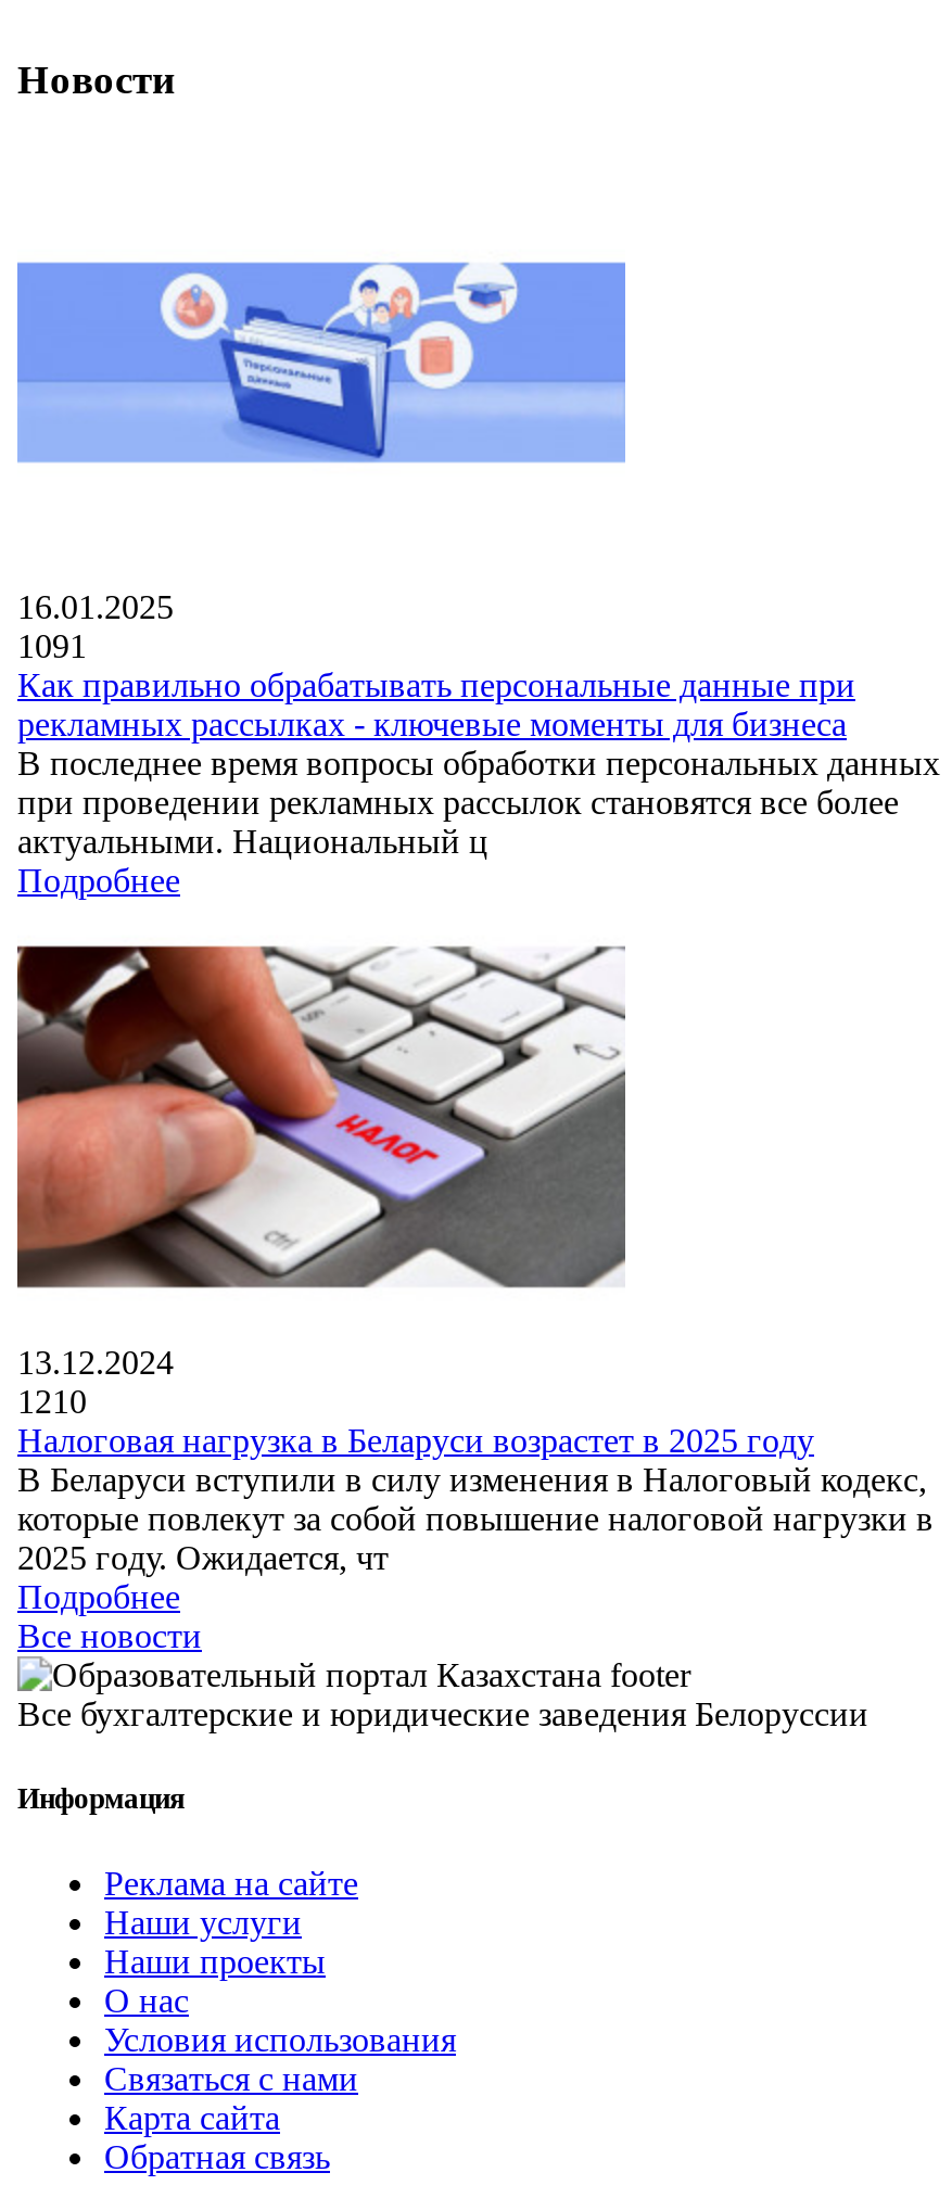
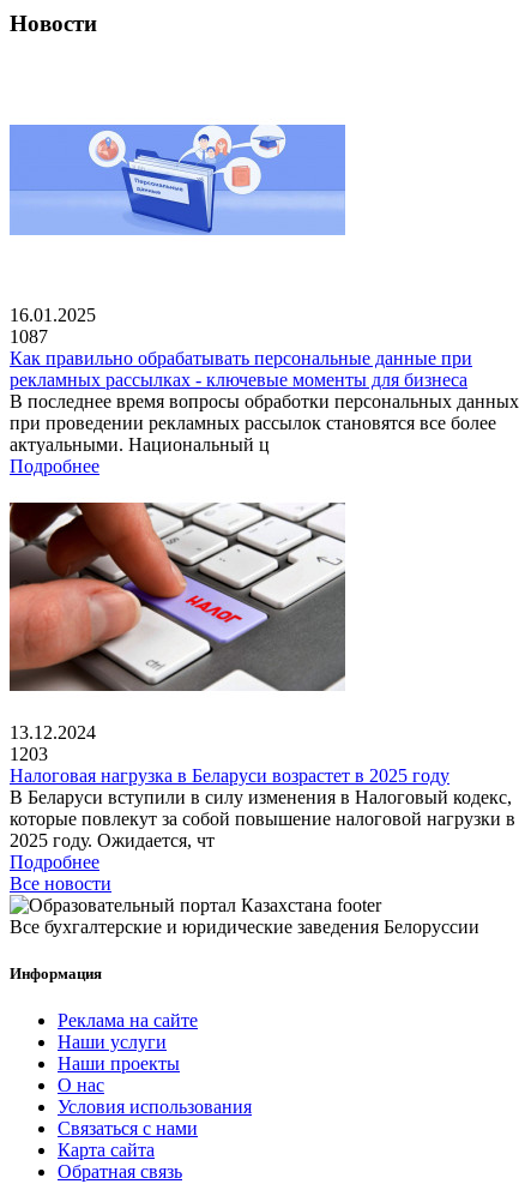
[17,627,87,664] 1091 -> [10,326,48,347] 1087
[17,1383,87,1420] 1210 -> [10,744,48,764] 1203

